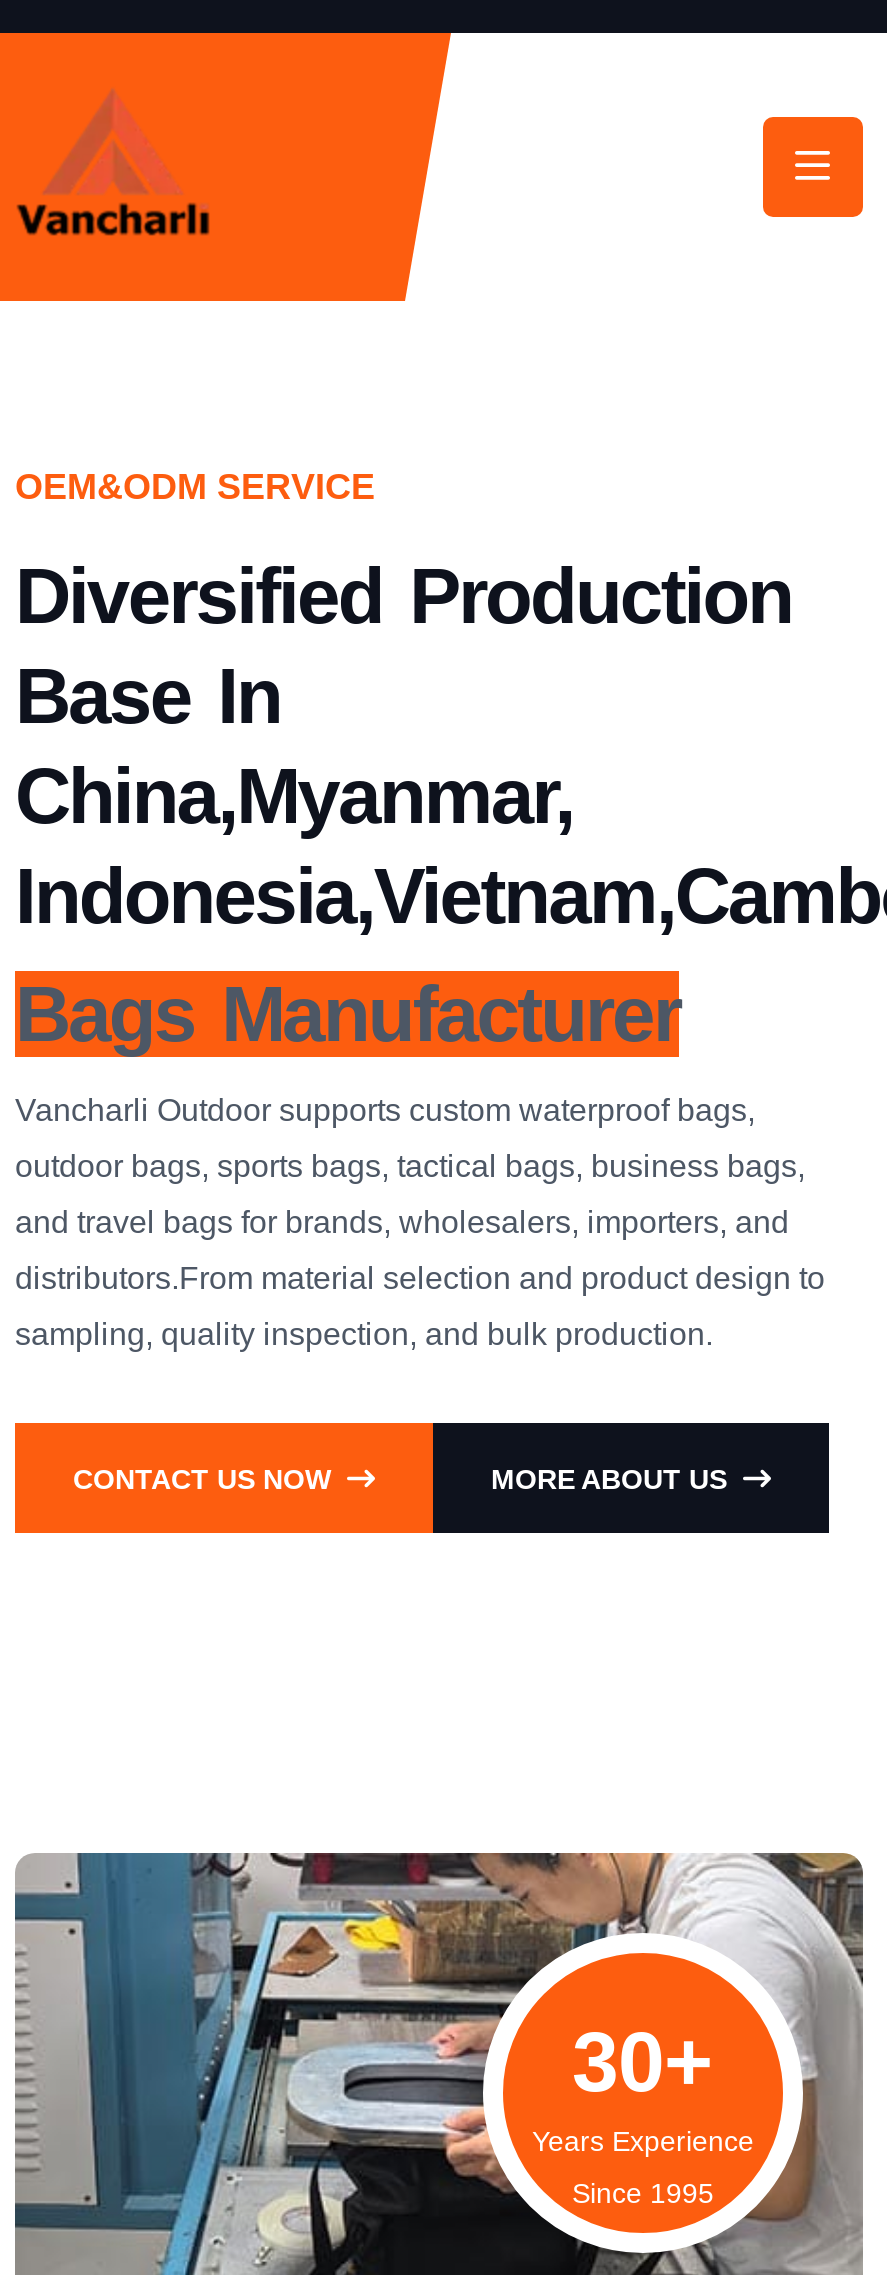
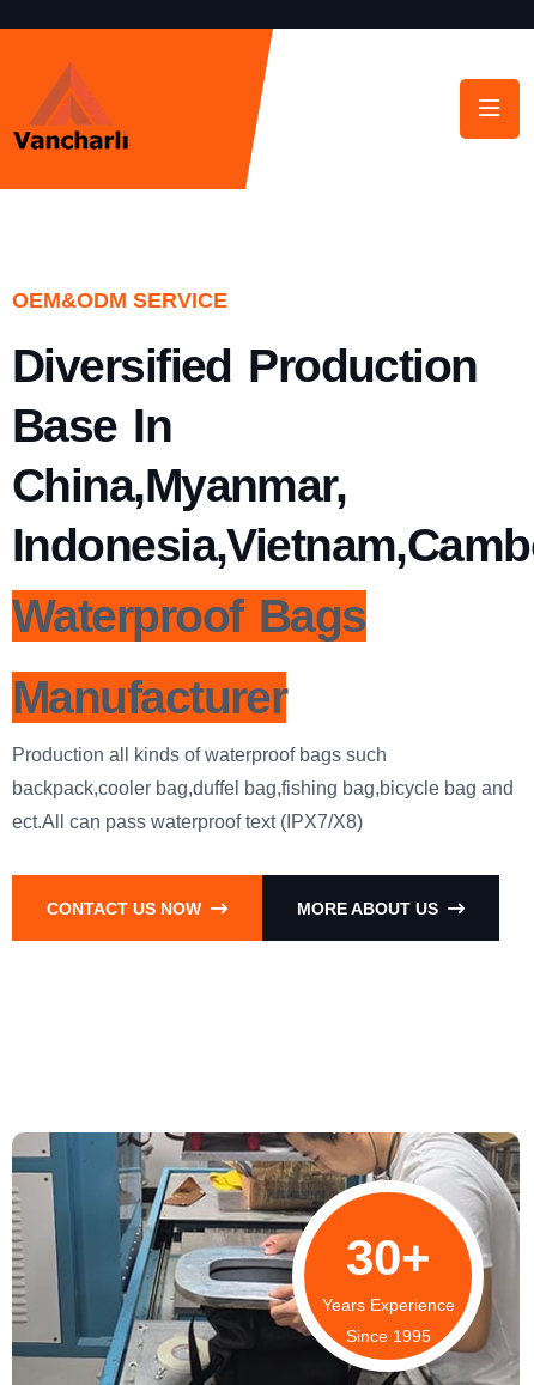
[15,971,825,1351] Bags Manufacturer | Vancharli Outdoor supports custom waterproof bags, | outdoor bags, sports bags, tactical bags, business bags, | and travel bags for brands, wholesalers, importers, and | distributors.From material selection and product design to | sampling, quality inspection, and bulk production. -> [12,590,514,832] Waterproof Bags | Manufacturer | Production all kinds of waterproof bags such | backpack,cooler bag,duffel bag,fishing bag,bicycle bag and | ect.All can pass waterproof text (IPX7/X8)

